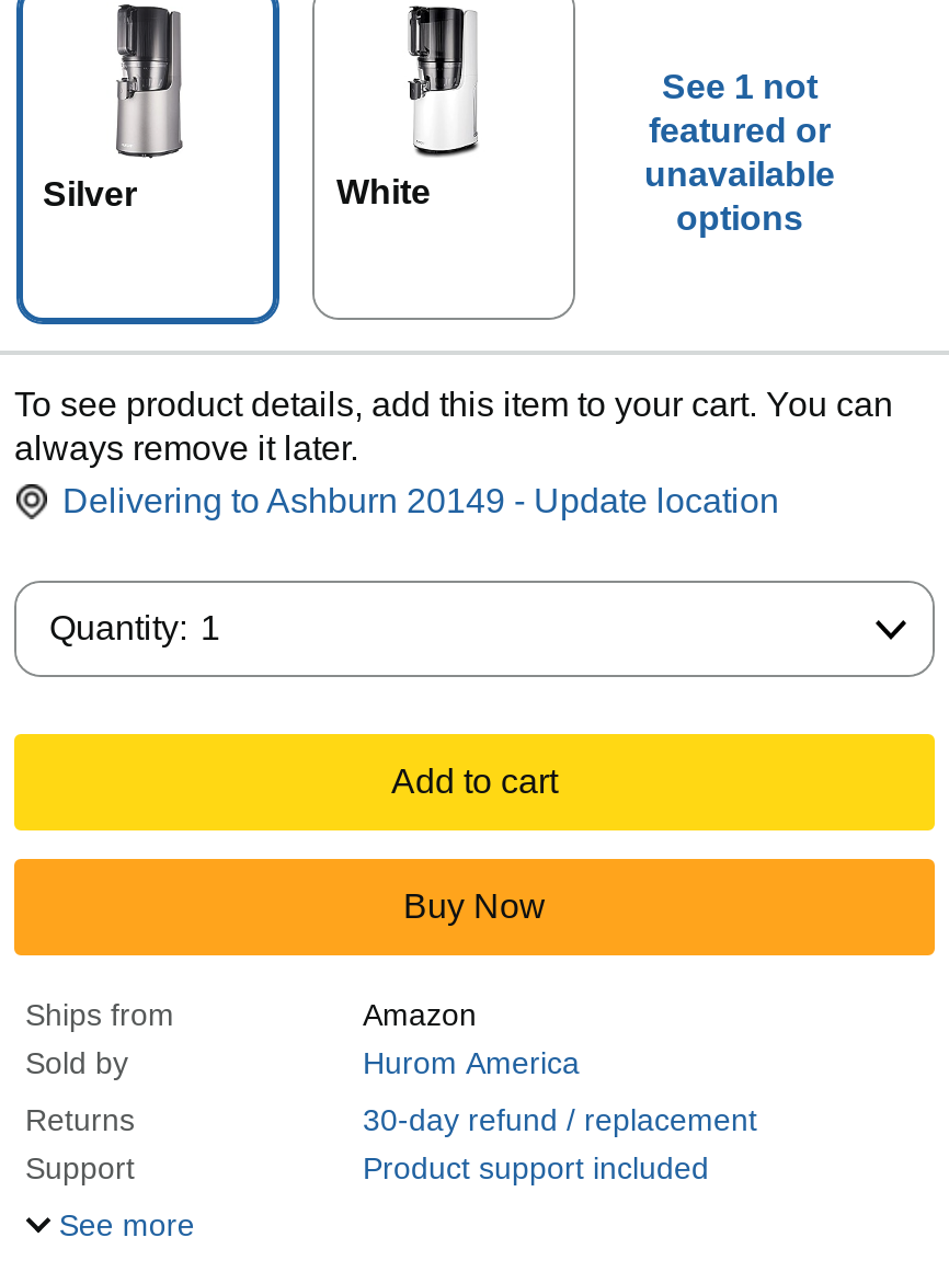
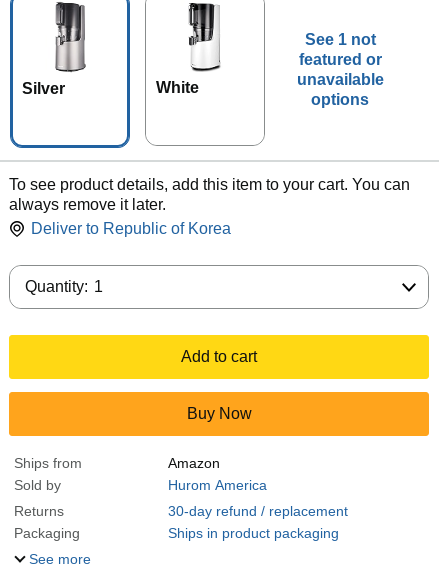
[62,482,779,520] Delivering to Ashburn 20149 - Update location -> [31,220,231,237] Deliver to Republic of Korea
[25,1151,709,1186] Support | Product support included -> [14,525,339,541] Packaging | Ships in product packaging

